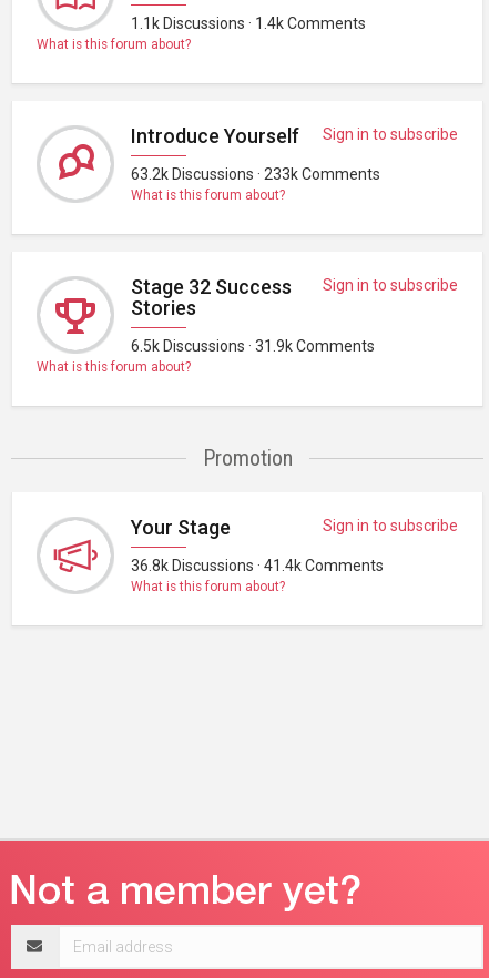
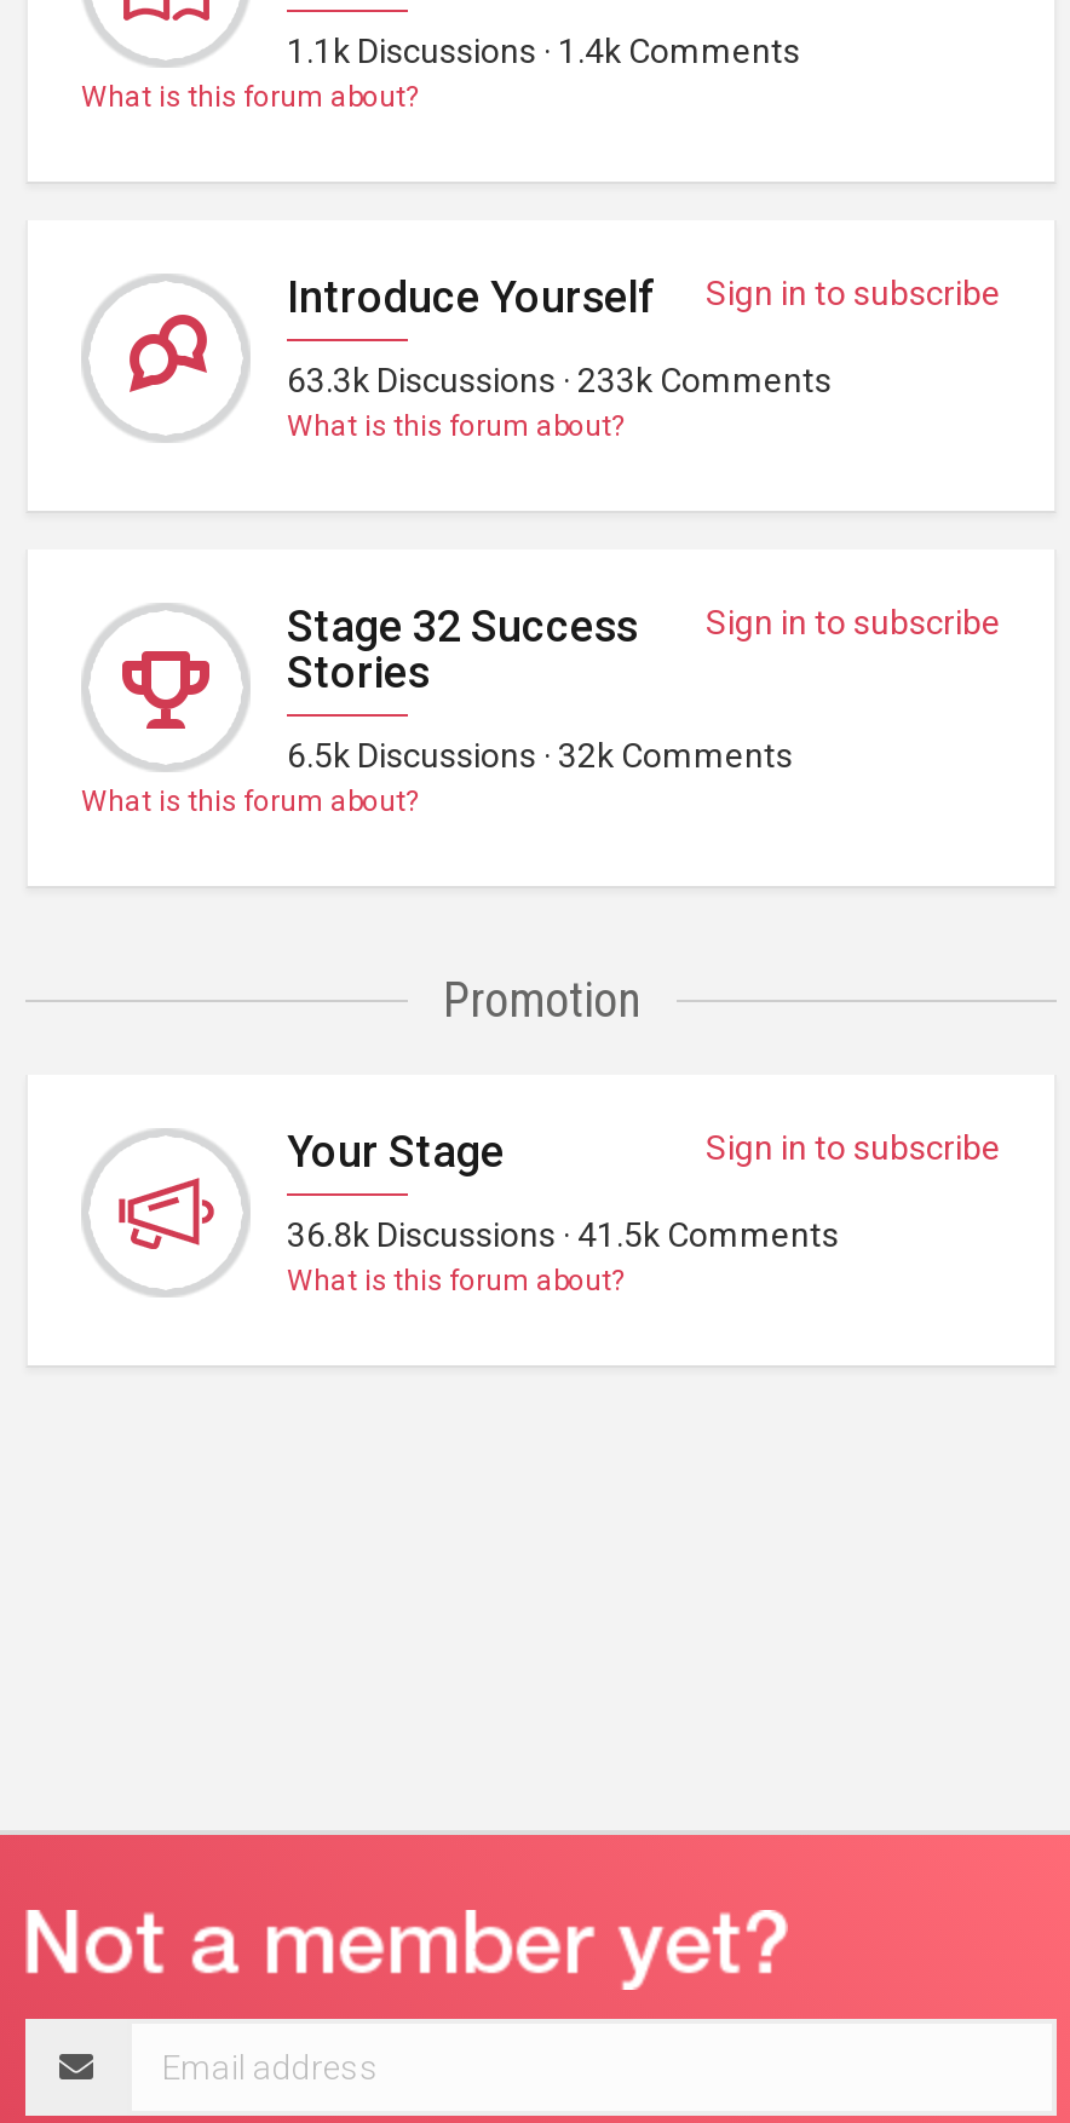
[131,165,380,183] 63.2k Discussions · 233k Comments -> [287,360,832,399] 63.3k Discussions · 233k Comments
[131,337,375,355] 6.5k Discussions · 31.9k Comments -> [287,735,793,774] 6.5k Discussions · 32k Comments
[131,556,384,574] 36.8k Discussions · 41.4k Comments -> [287,1215,839,1253] 36.8k Discussions · 41.5k Comments

